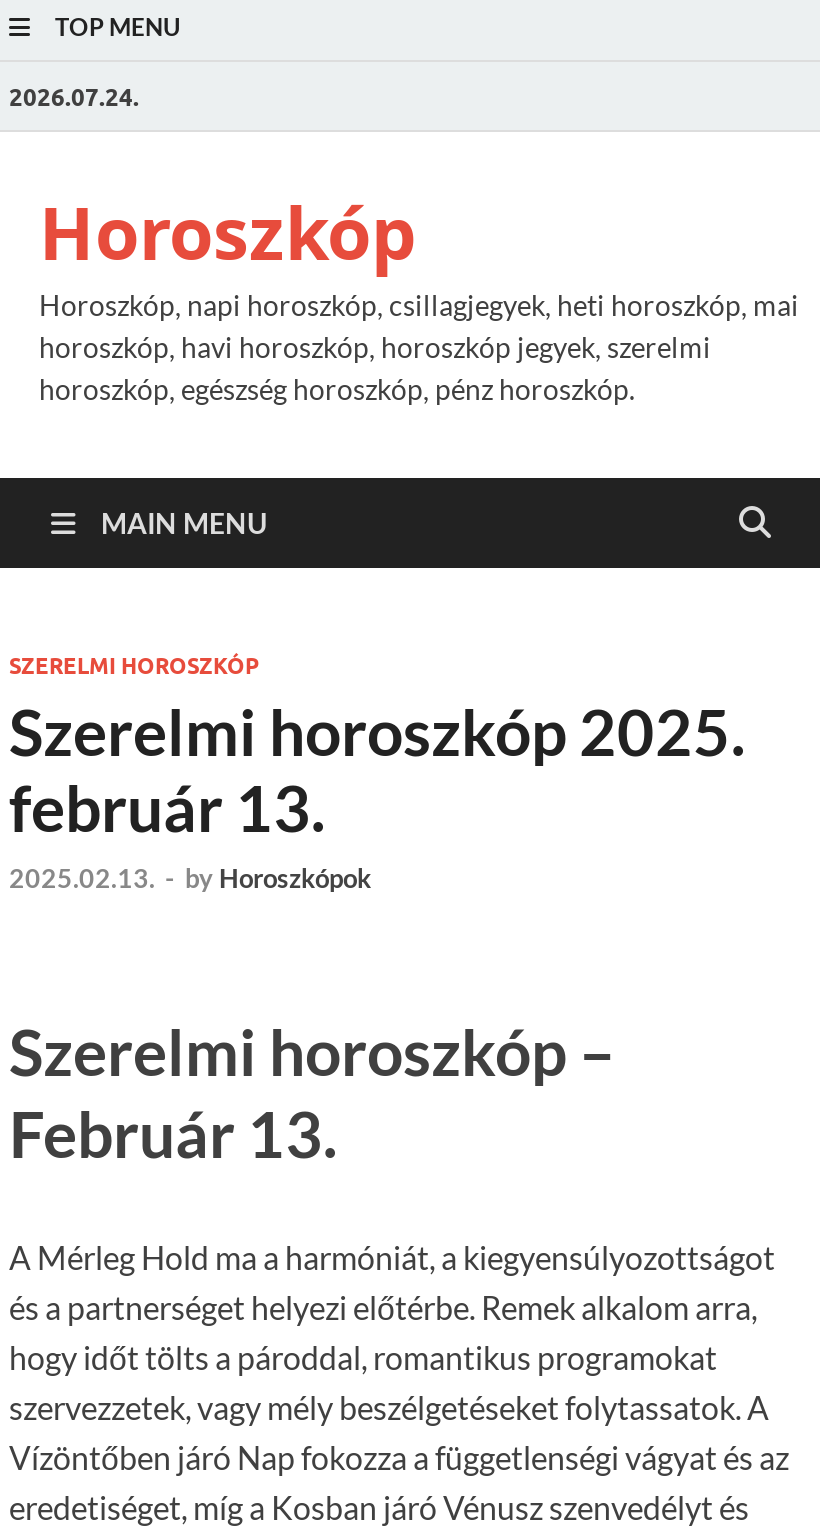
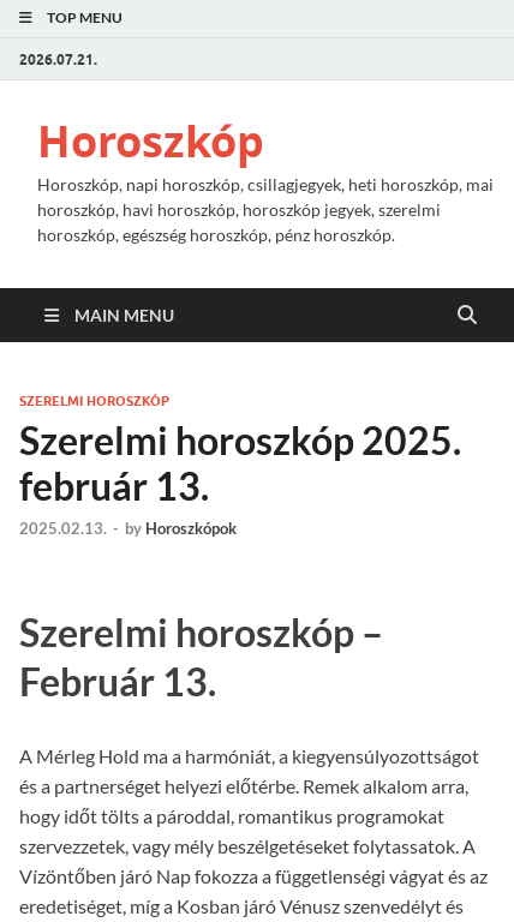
[9,81,139,111] 2026.07.24. -> [19,50,97,68] 2026.07.21.

